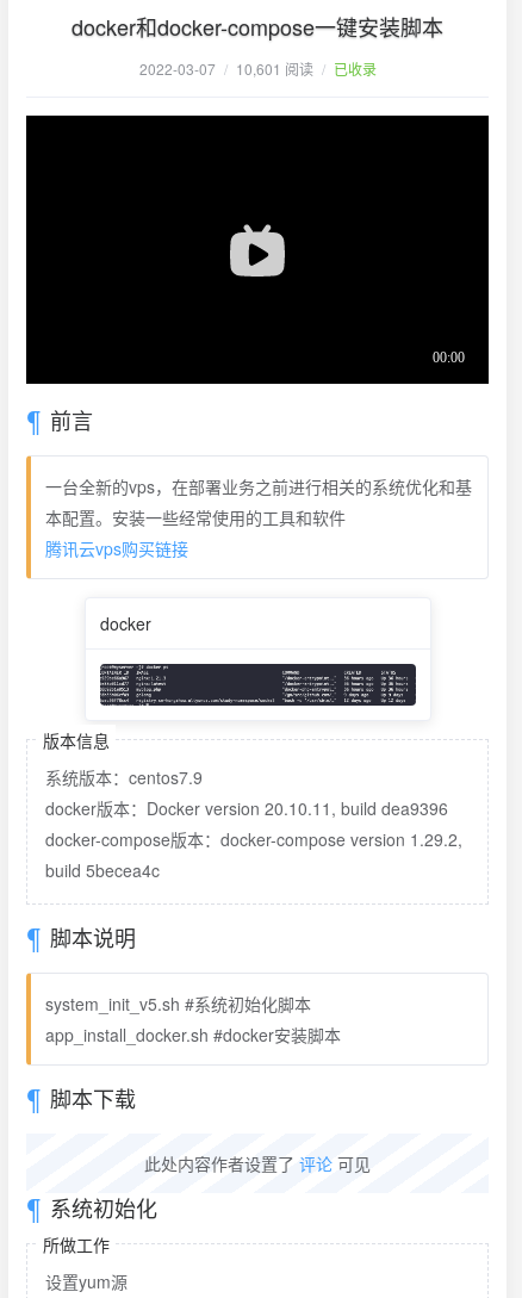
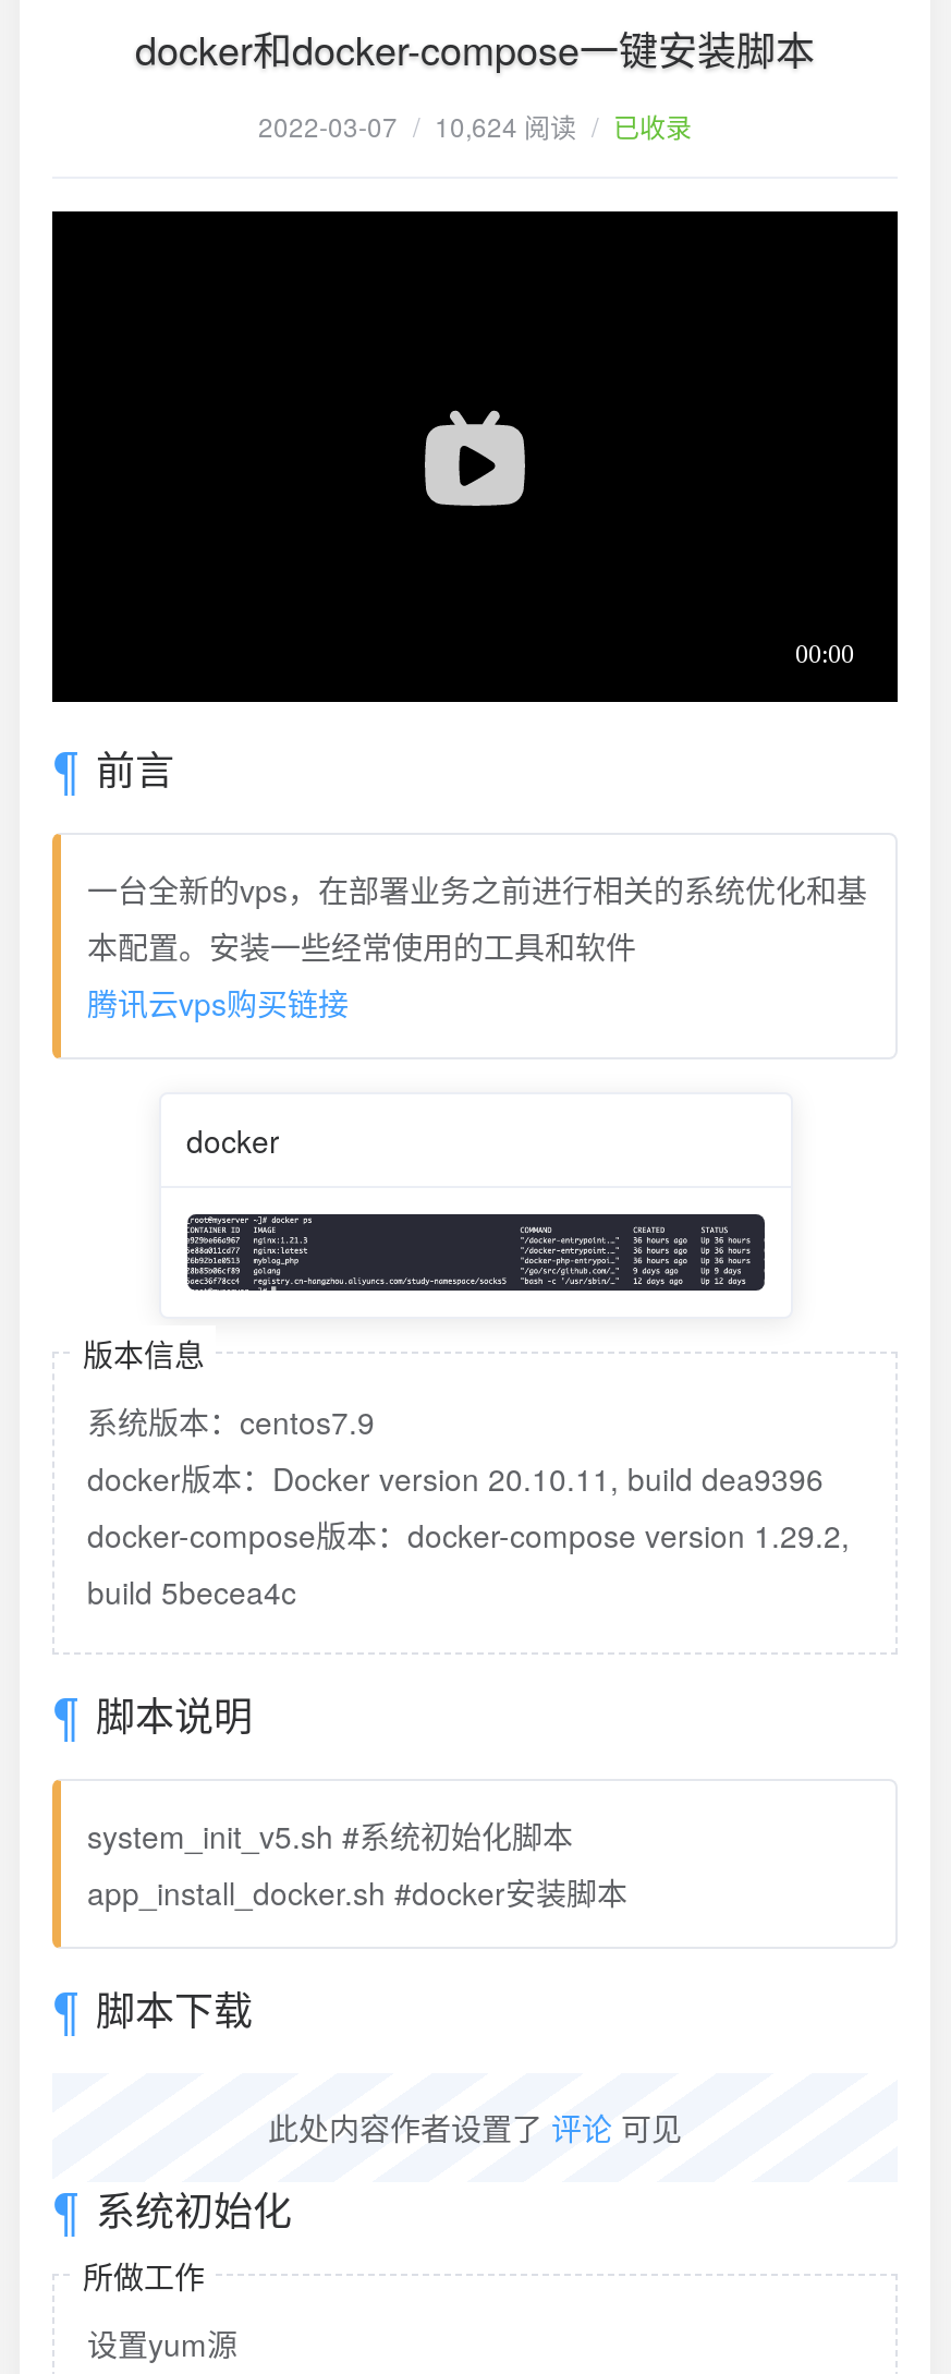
[139,58,376,79] 2022-03-07 / 10,601 阅读 / 已收录 -> [258,107,692,144] 2022-03-07 / 10,624 阅读 / 已收录

